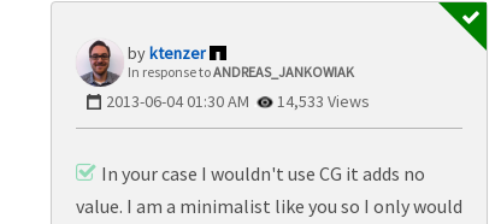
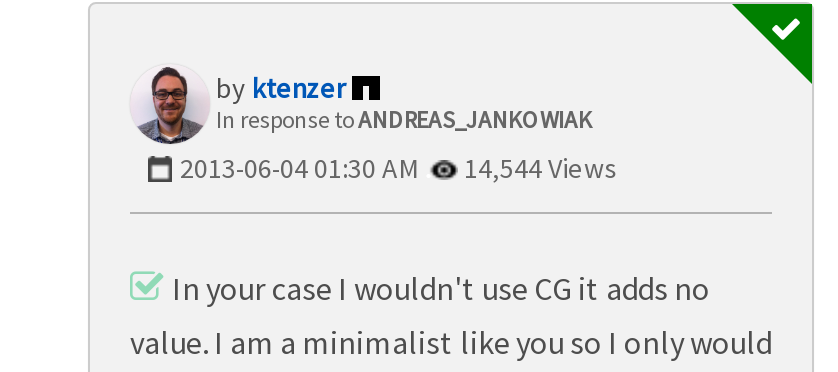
[106,90,370,112] 2013-06-04 01:30 AM 14,533 Views -> [180,150,618,186] 2013-06-04 01:30 AM 14,544 Views

